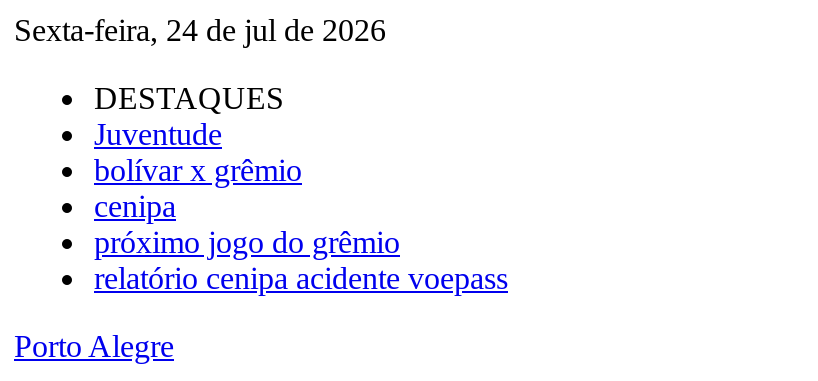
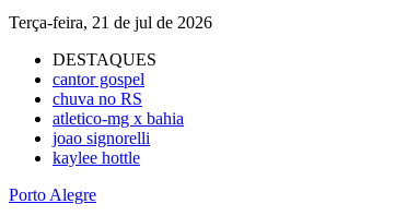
[14,13,386,47] Sexta-feira, 24 de jul de 2026 -> [9,13,212,32] Terça-feira, 21 de jul de 2026
[94,117,508,295] Juventude | bolívar x grêmio | cenipa | próximo jogo do grêmio | relatório cenipa acidente voepass -> [53,70,184,167] cantor gospel | chuva no RS | atletico-mg x bahia | joao signorelli | kaylee hottle

